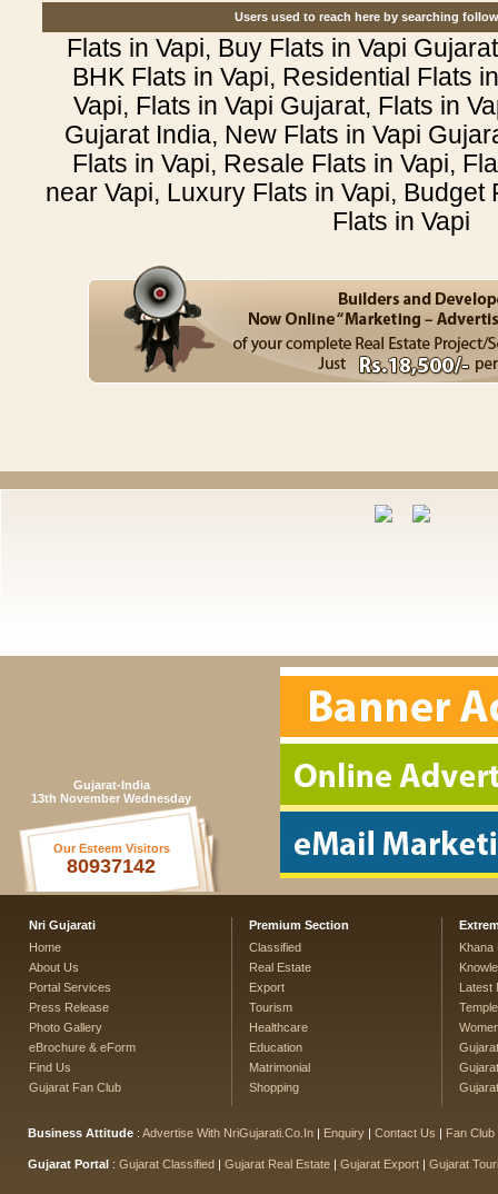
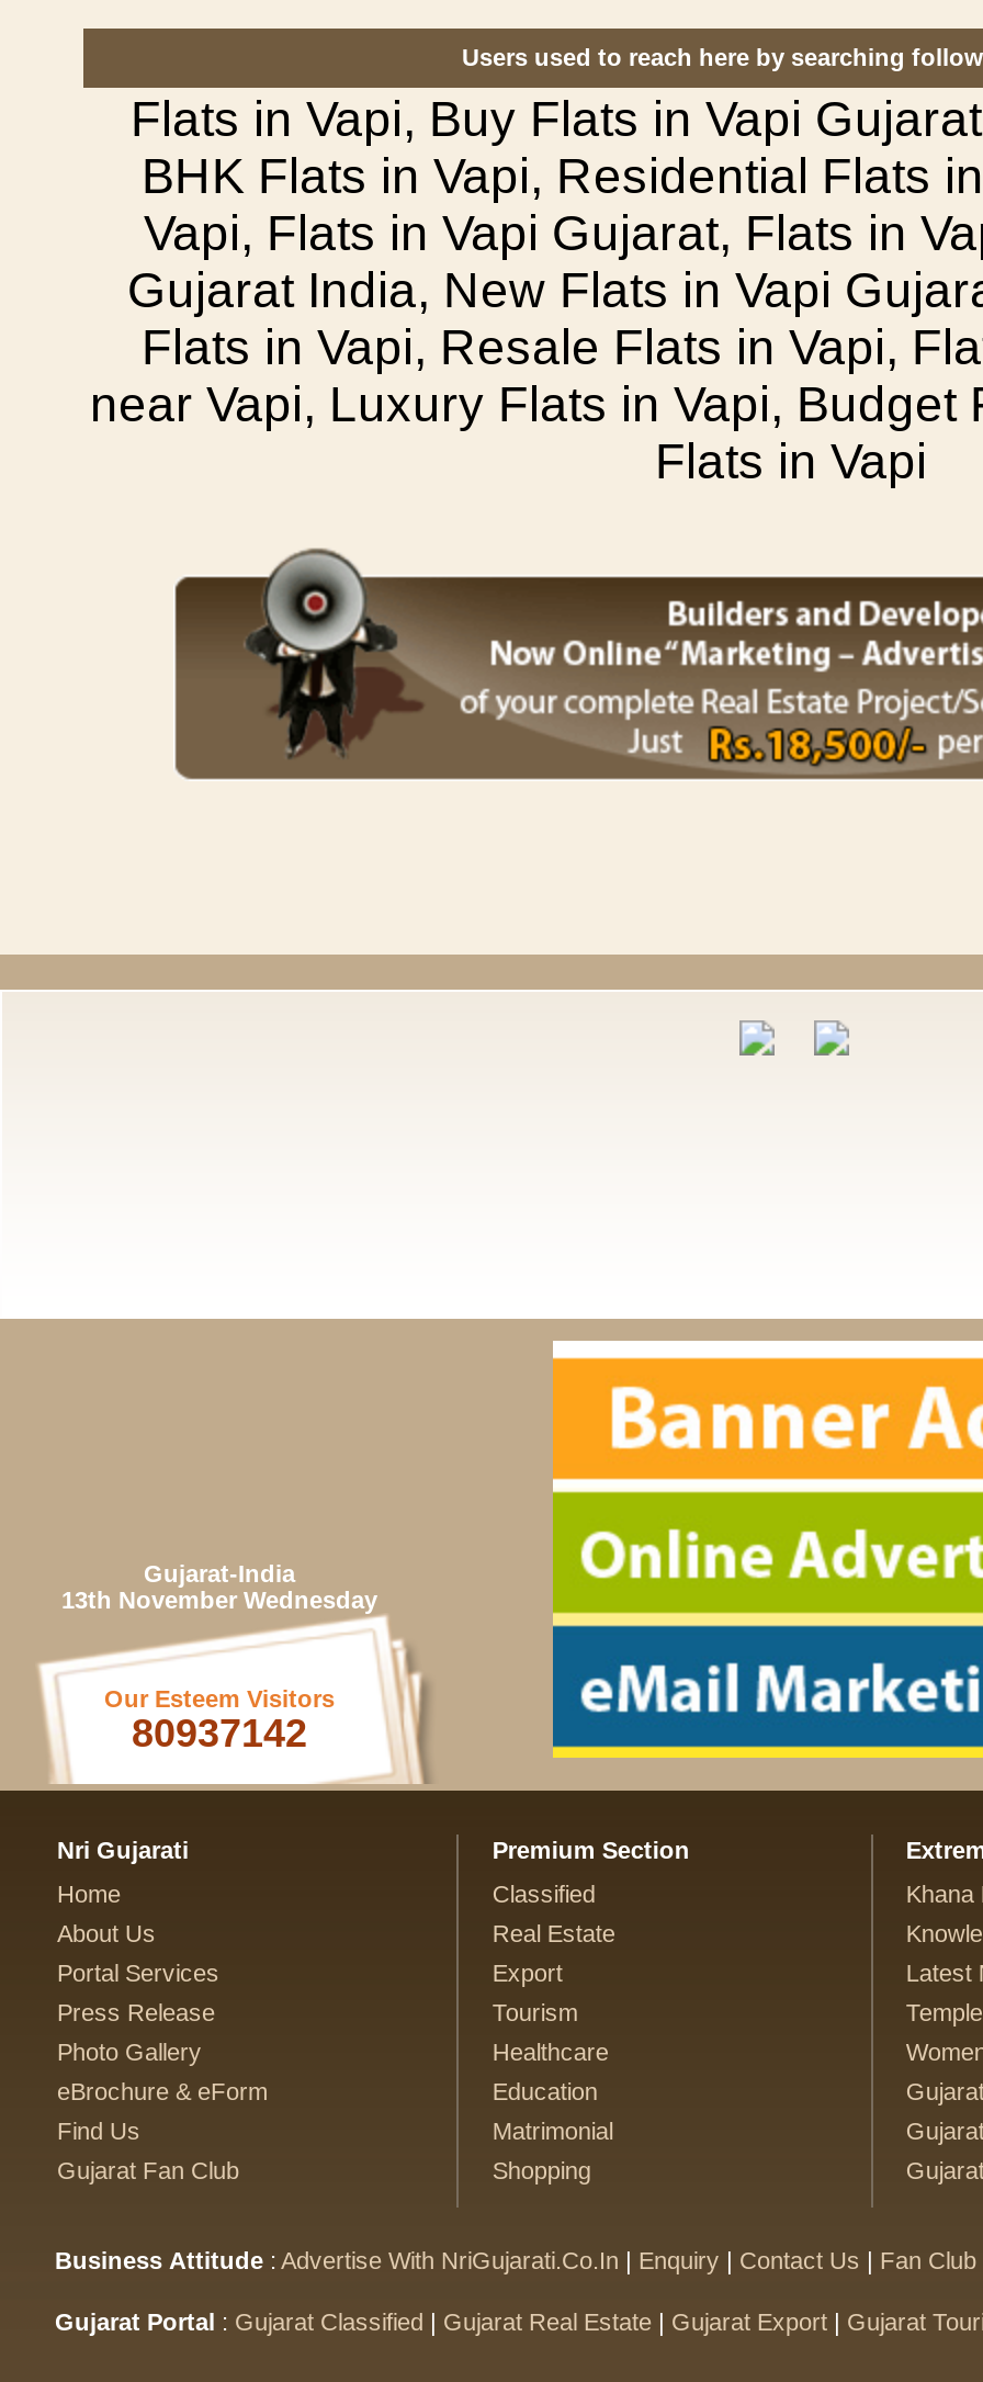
[89,280,495,381] [image] -> [173,575,976,779] [image]

